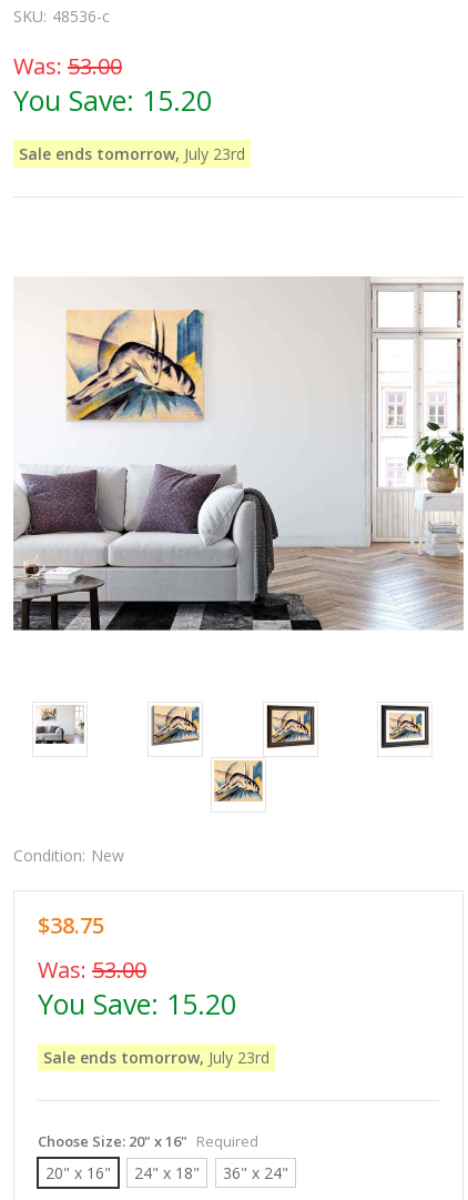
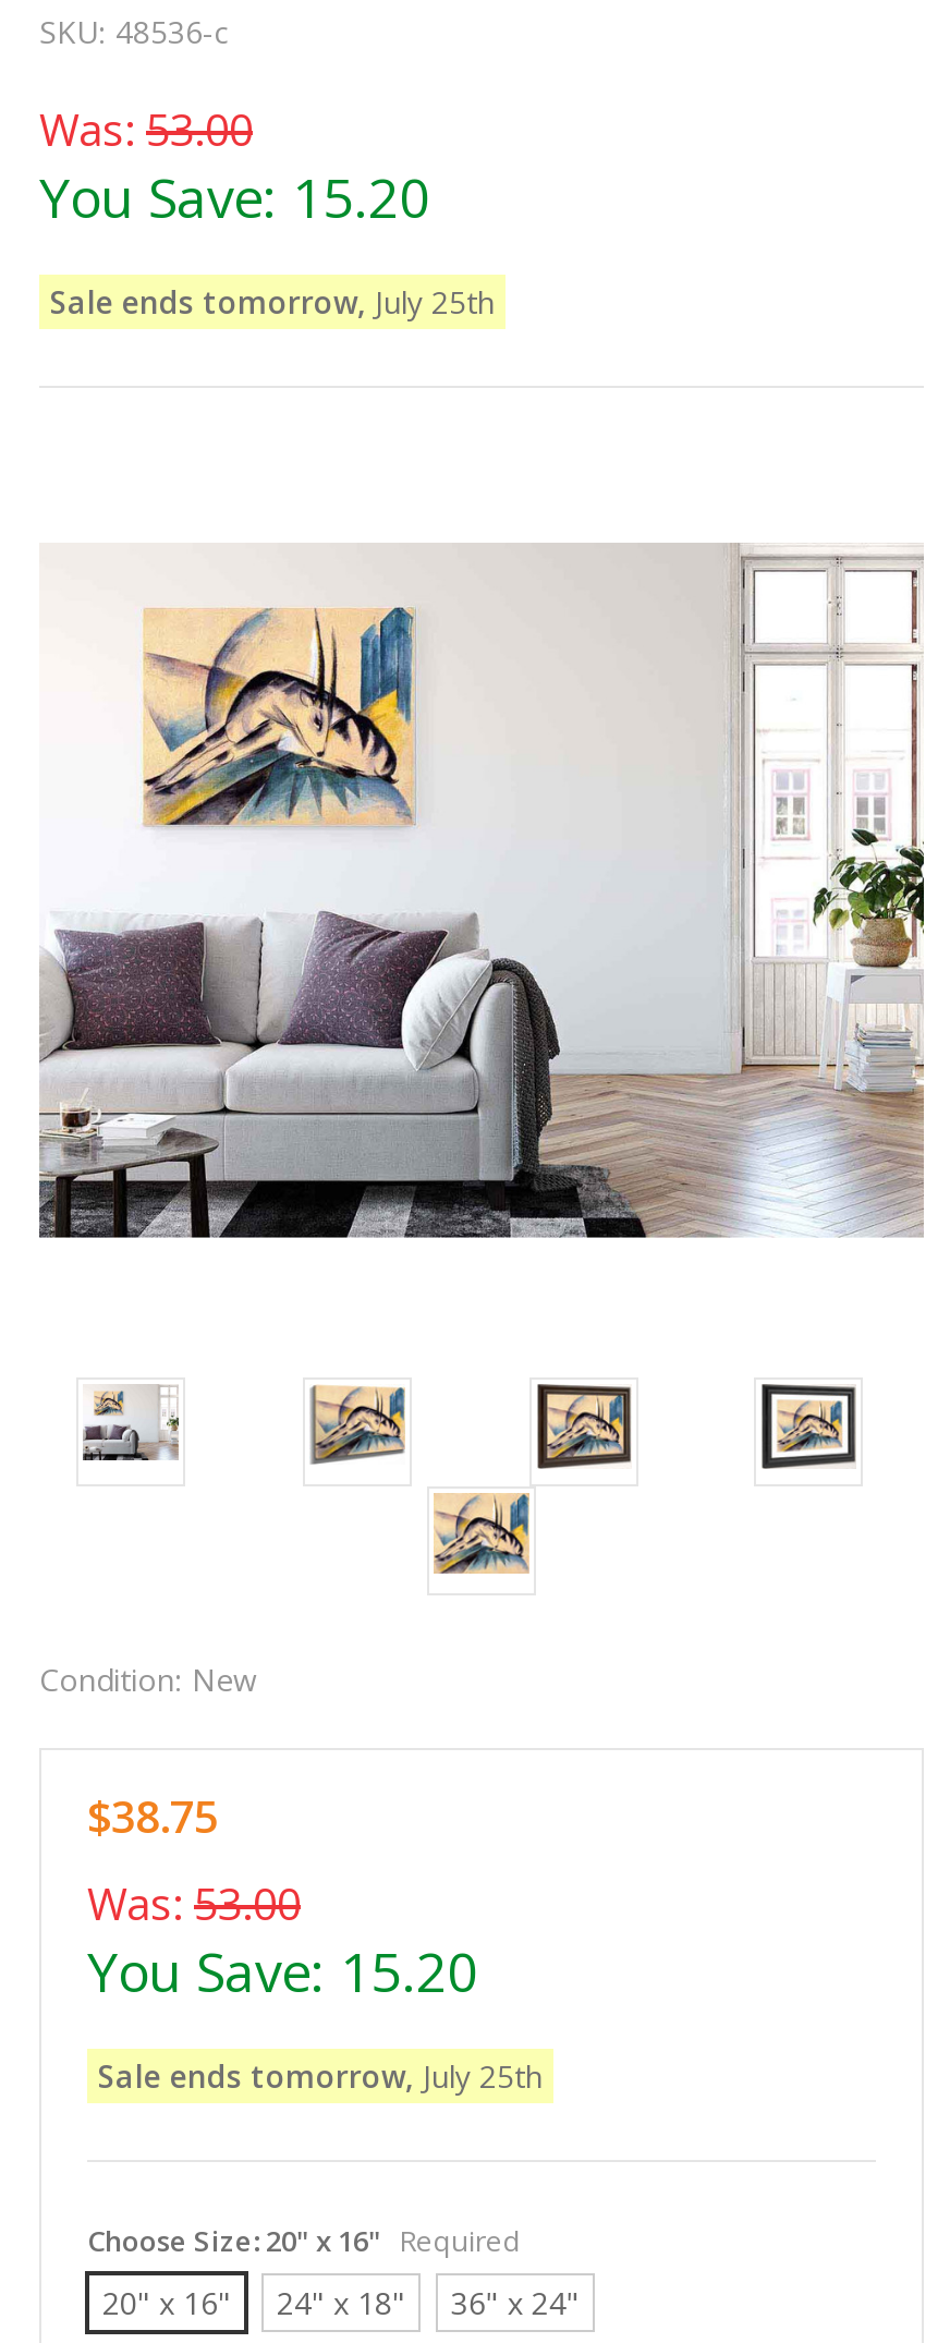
[19,143,245,164] Sale ends tomorrow, July 23rd -> [50,281,495,323] Sale ends tomorrow, July 25th
[43,1047,269,1068] Sale ends tomorrow, July 23rd -> [98,2055,543,2097] Sale ends tomorrow, July 25th

